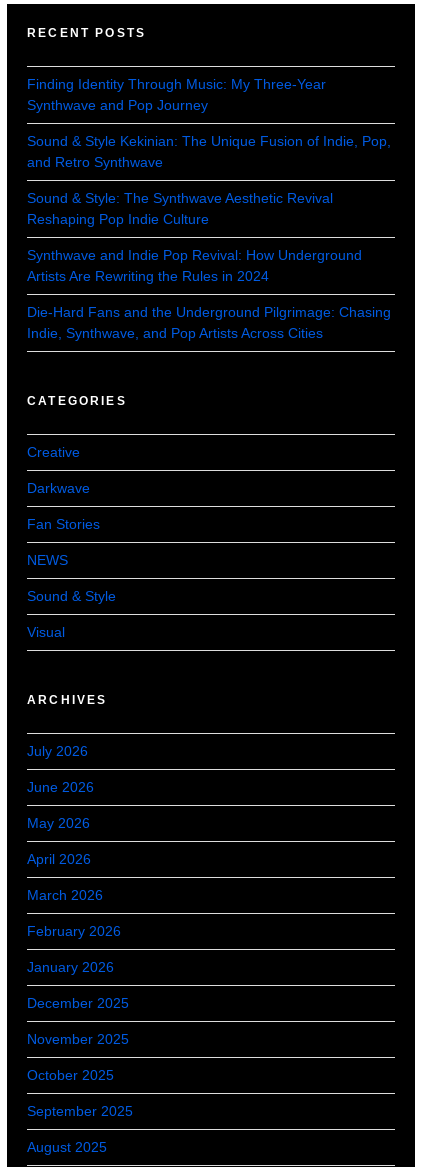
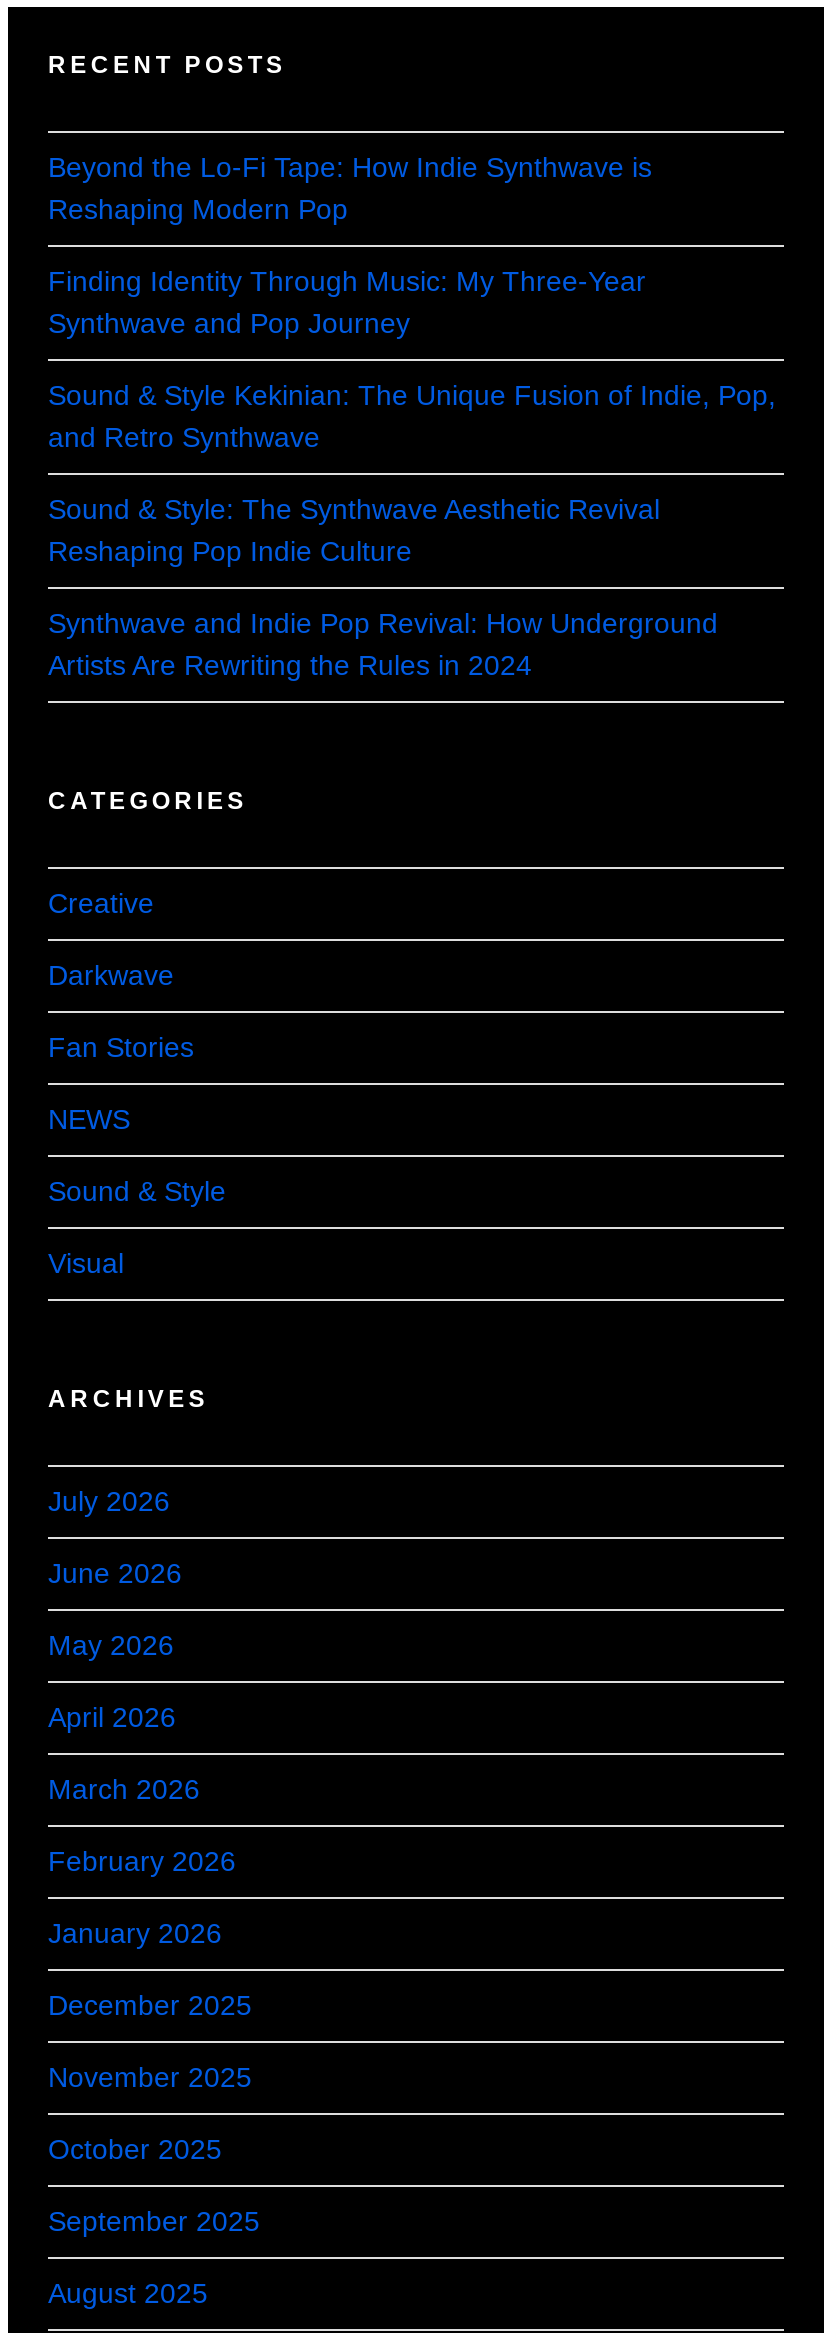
none -> [48,150,652,224] Beyond the Lo-Fi Tape: How Indie Synthwave is | Reshaping Modern Pop
moved [27,76,391,284] -> [48,264,776,680]: Finding Identity Through Music: My Three-Year | Synthwave and Pop Journey | Sound & Style Kekinian: The Unique Fusion of Indie, Pop, | and Retro Synthwave | Sound & Style: The Synthwave Aesthetic Revival | Reshaping Pop Indie Culture | Synthwave and Indie Pop Revival: How Underground | Artists Are Rewriting the Rules in 2024
[27,304,391,341] Die-Hard Fans and the Underground Pilgrimage: Chasing | Indie, Synthwave, and Pop Artists Across Cities -> none

